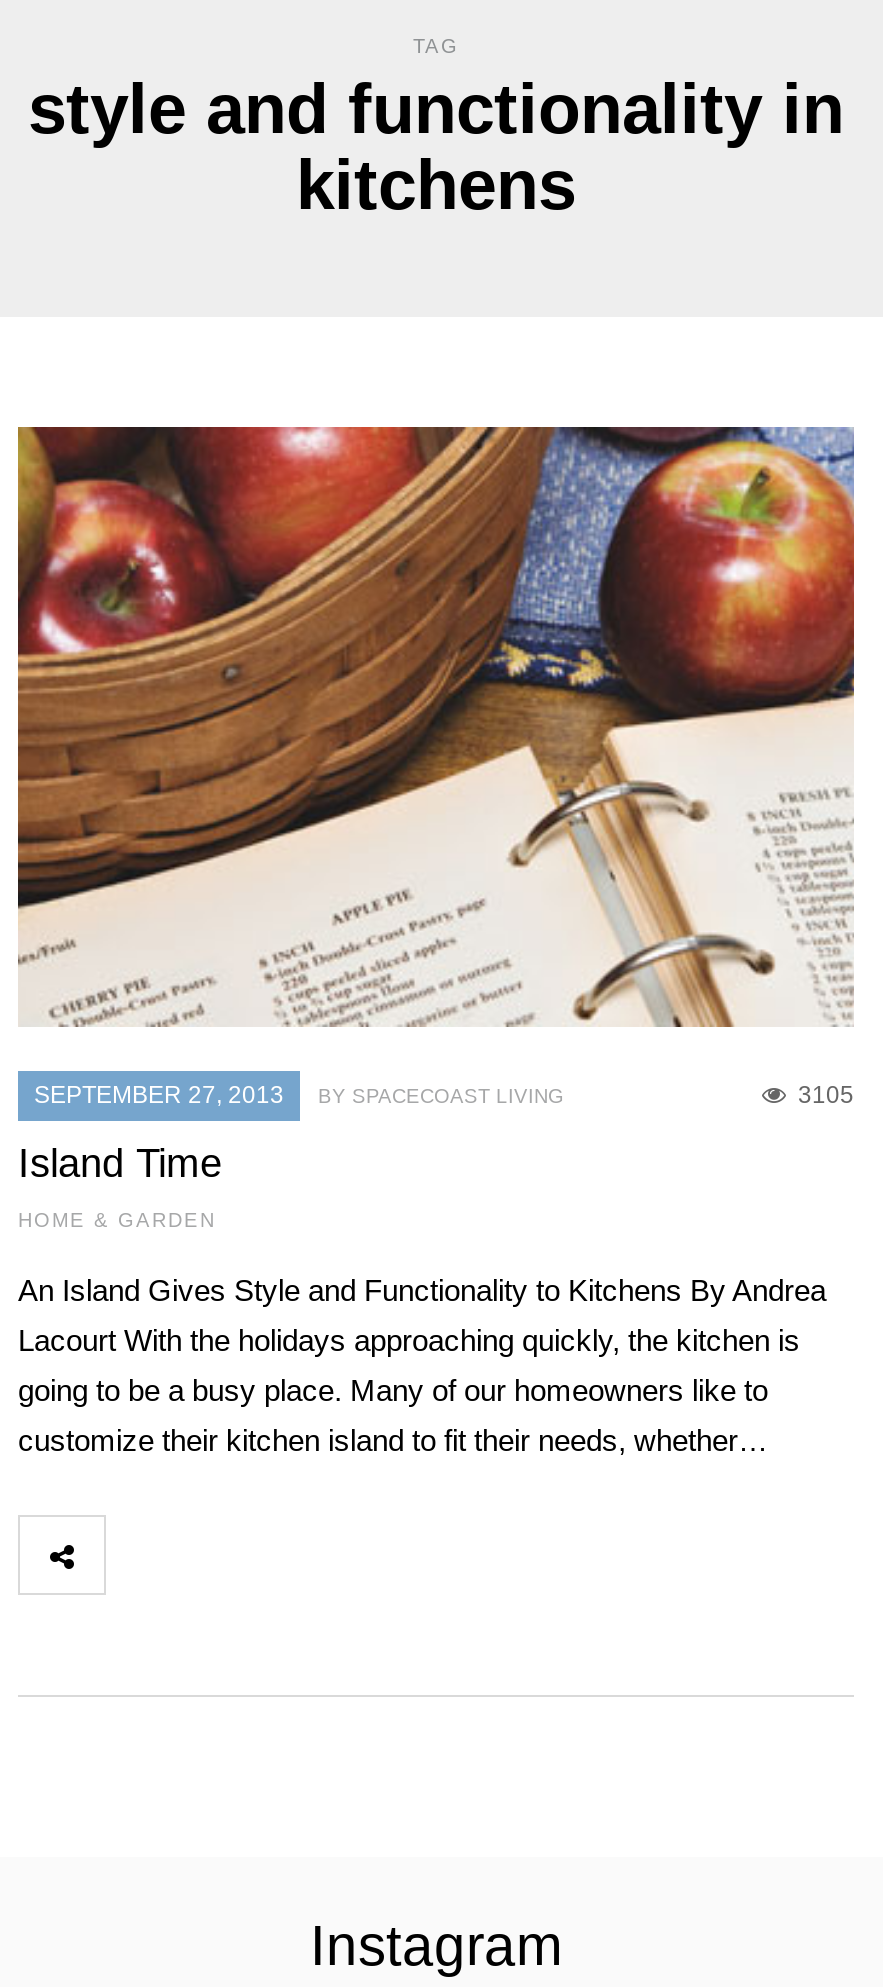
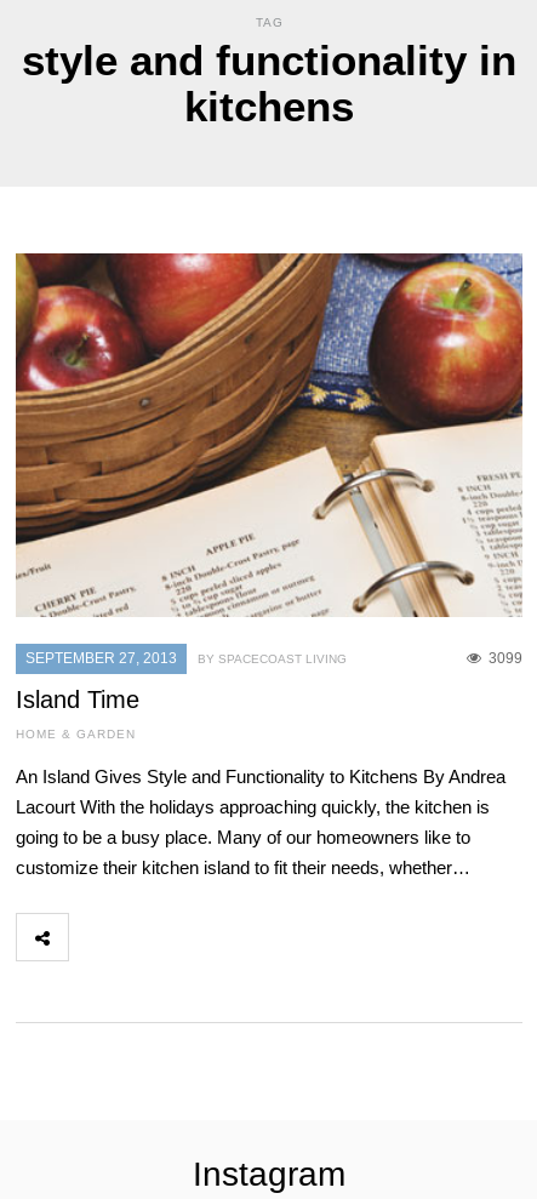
[792,1082,854,1110] 3105 -> [485,650,522,667] 3099

